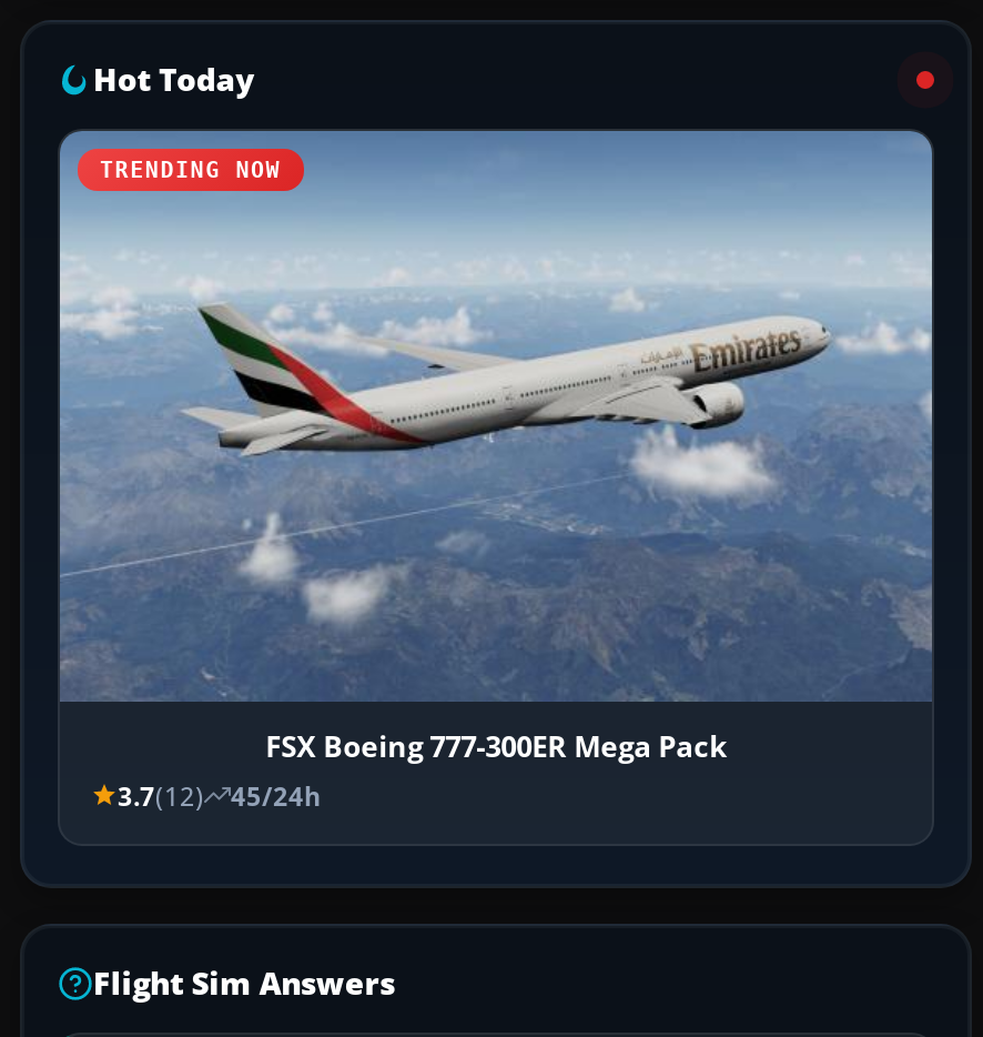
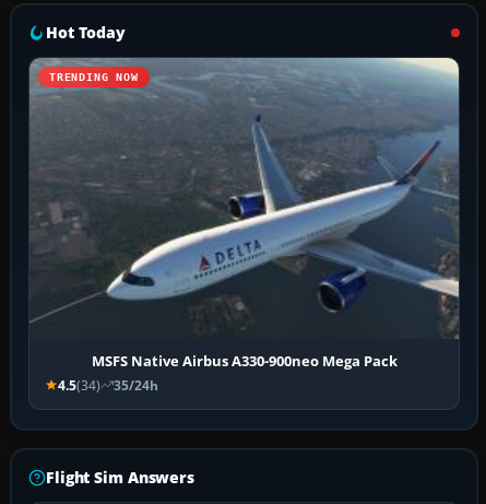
[58,129,934,812] [image] | FSX Boeing 777-300ER Mega Pack | 3.7(12) | 45/24h -> [29,57,460,393] [image] | MSFS Native Airbus A330-900neo Mega Pack | 4.5(34) | 35/24h

